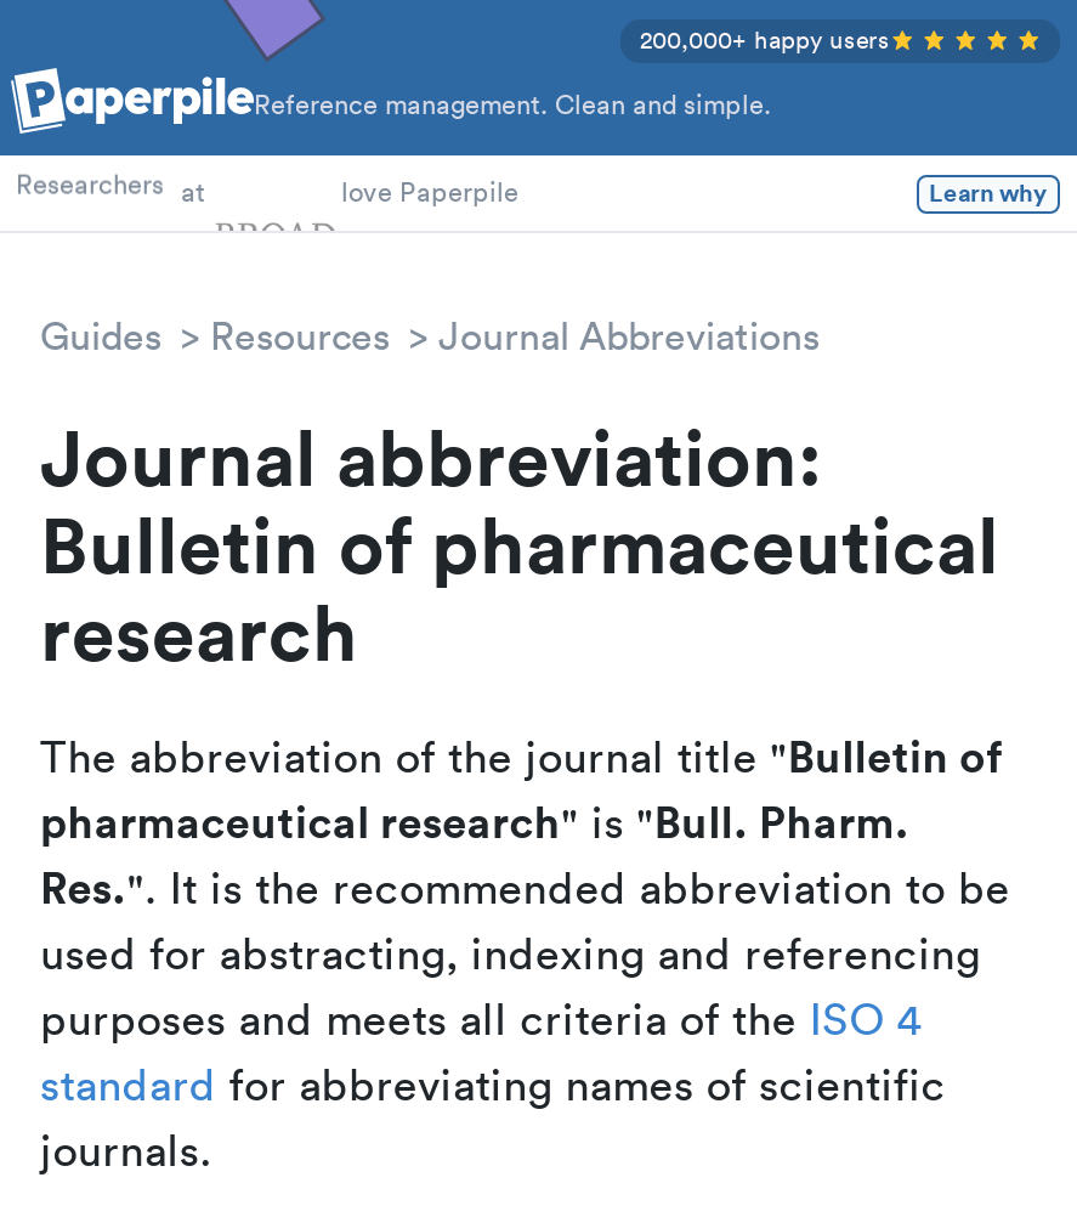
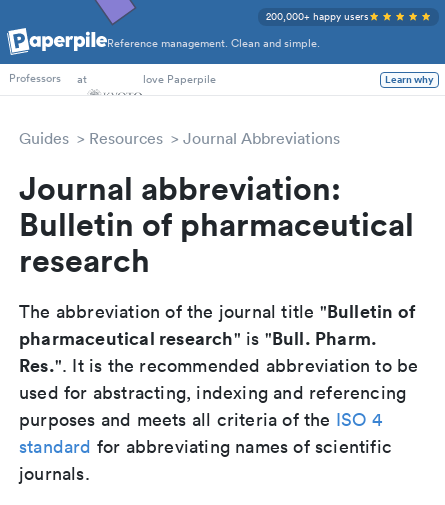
[16,172,205,213] Researchers at -> [9,71,87,88] Professors | at

